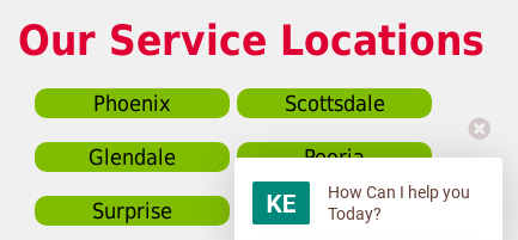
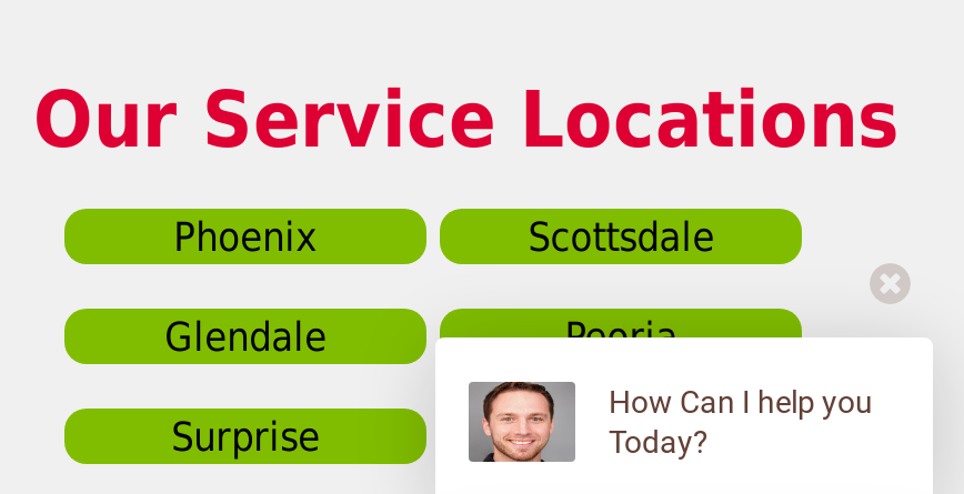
[251,180,311,226] [image] -> [466,380,575,464] [image]

